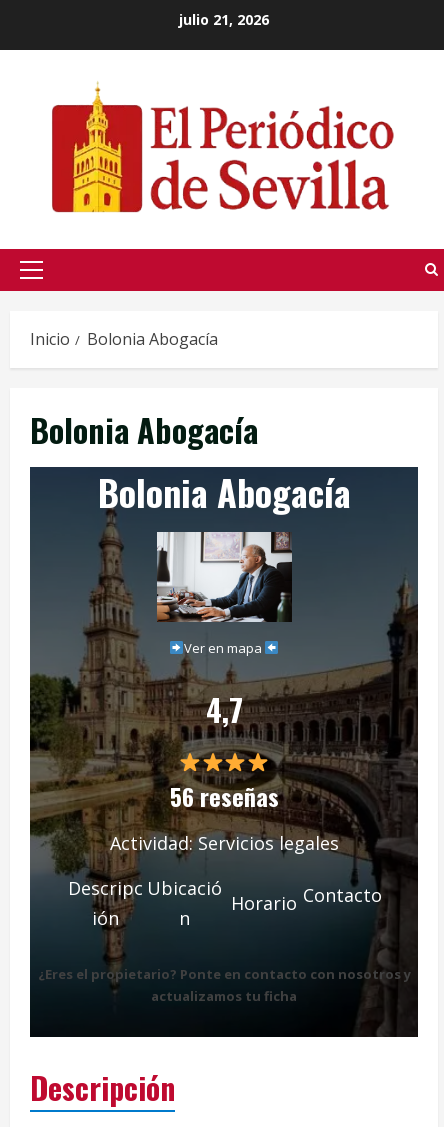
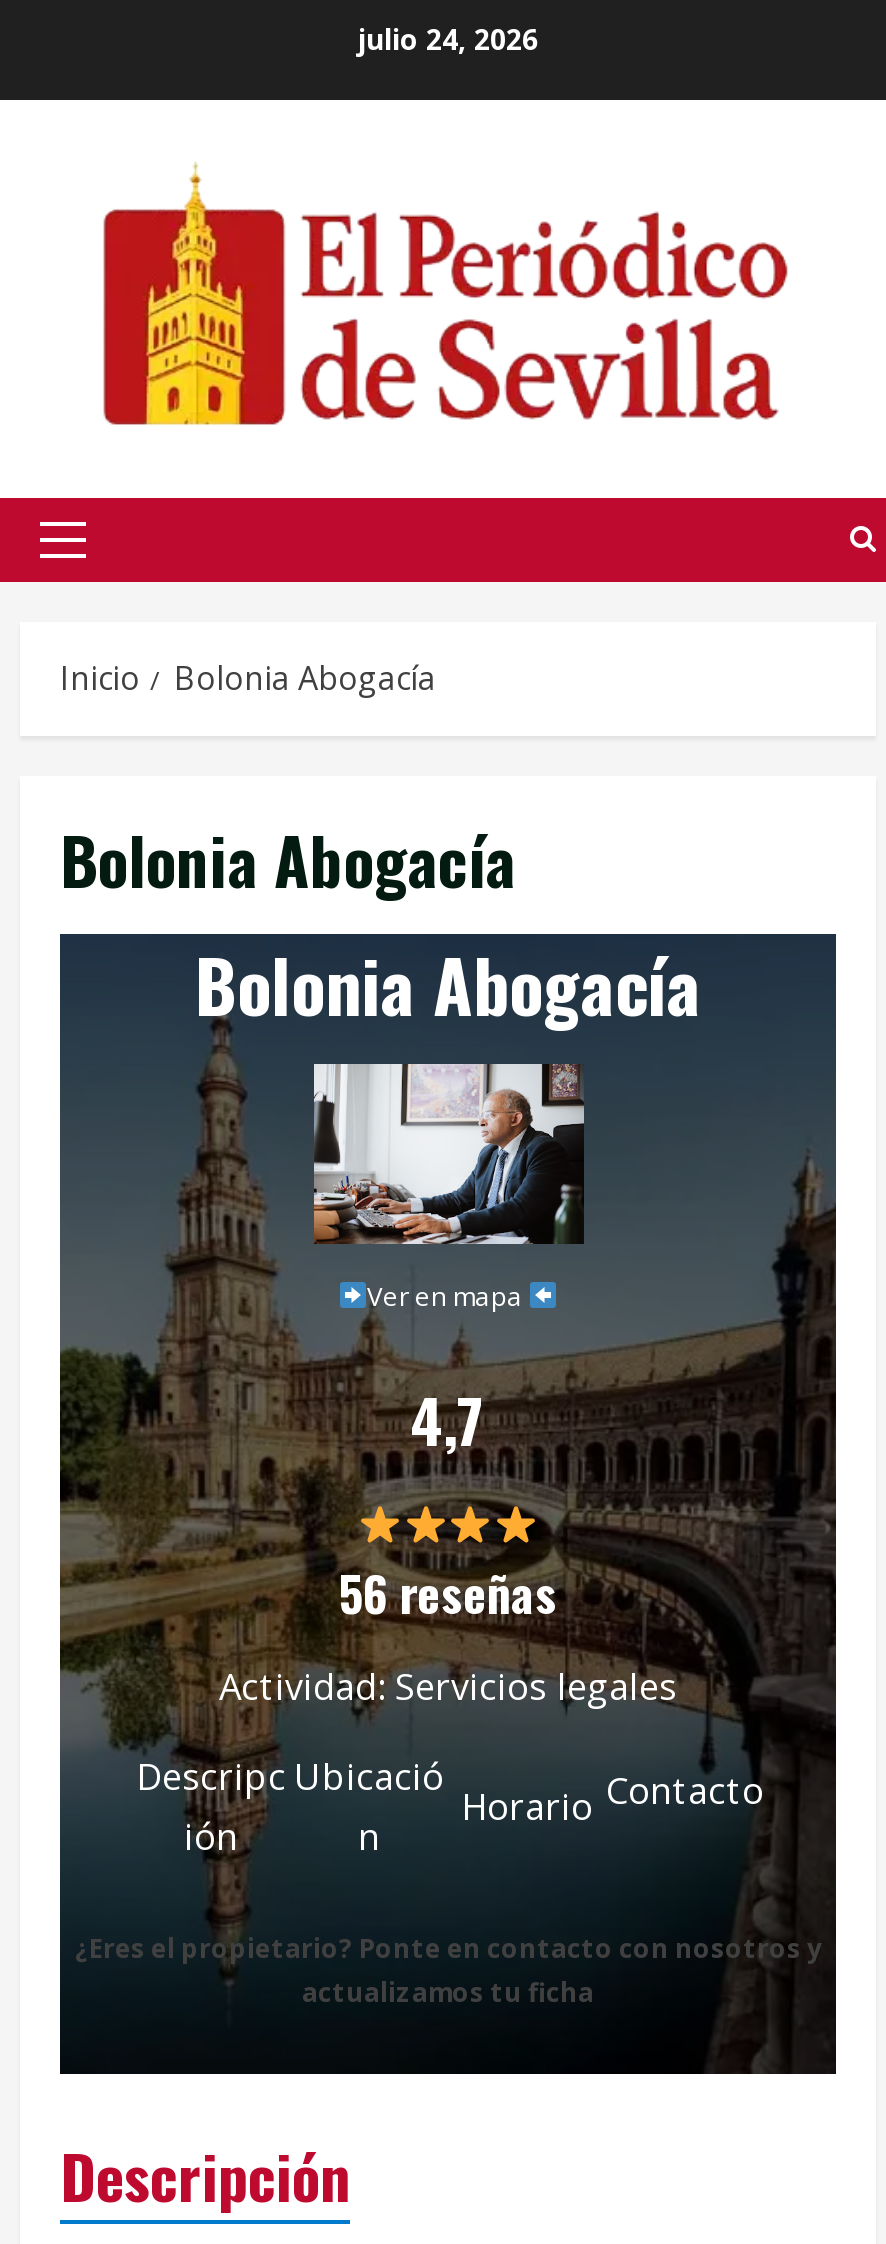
[179,10,269,29] julio 21, 2026 -> [358,20,538,58] julio 24, 2026

